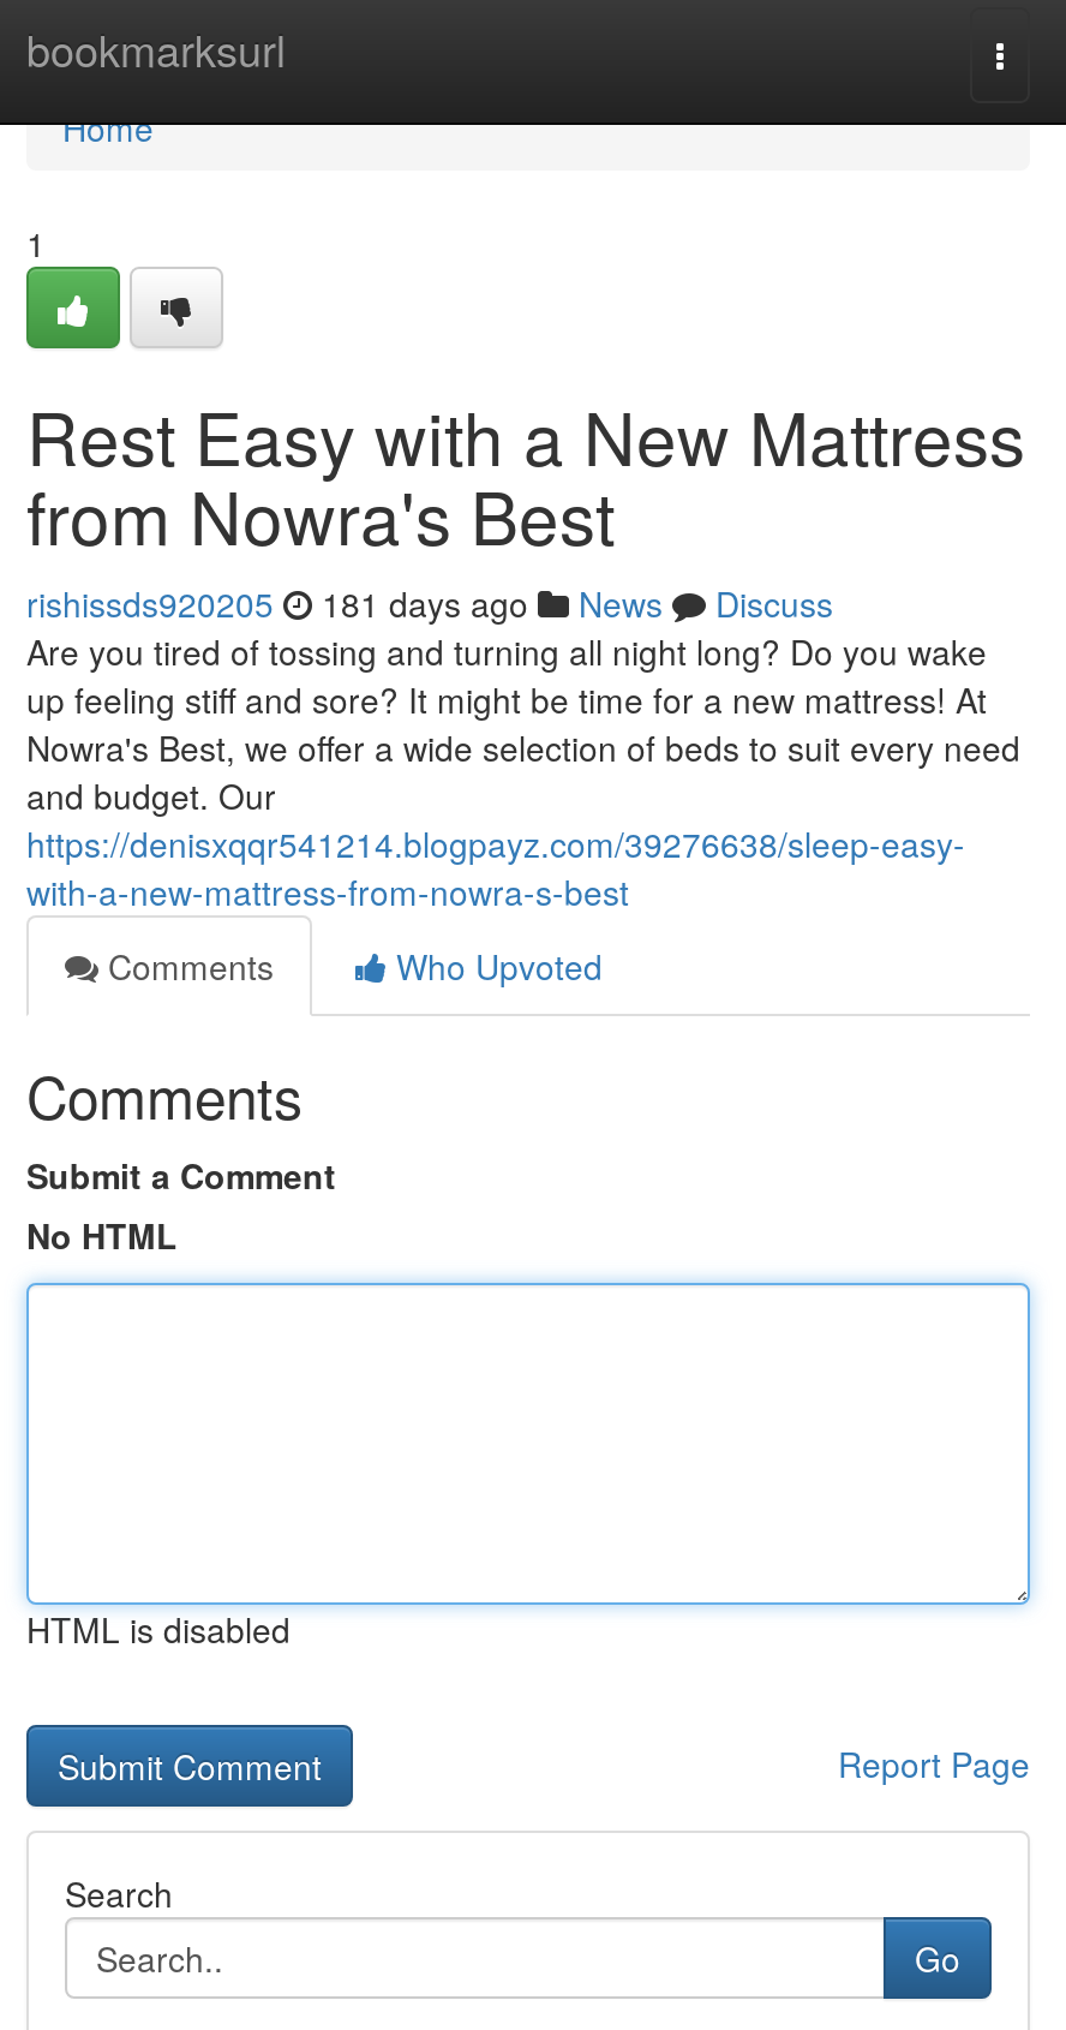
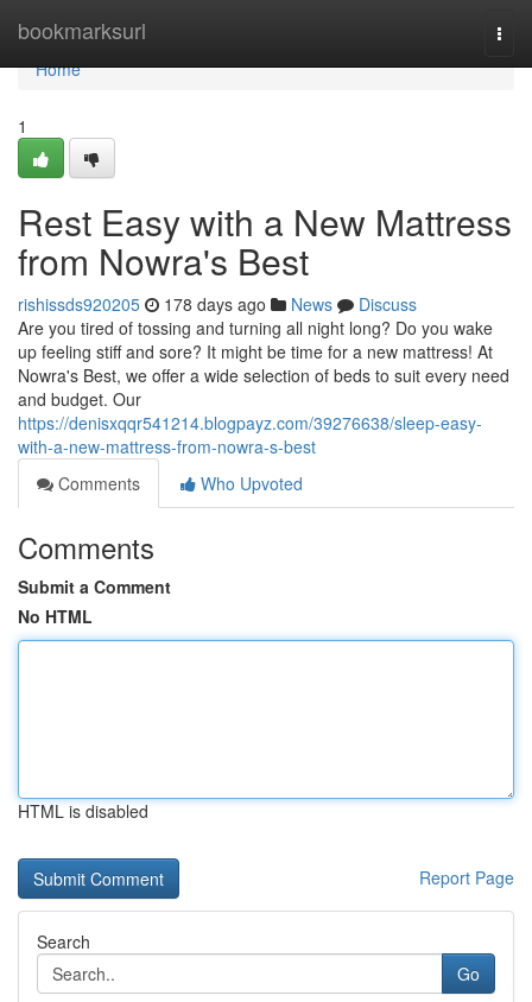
[26,579,833,627] rishissds920205 181 days ago News Discuss -> [18,292,417,316] rishissds920205 178 days ago News Discuss

